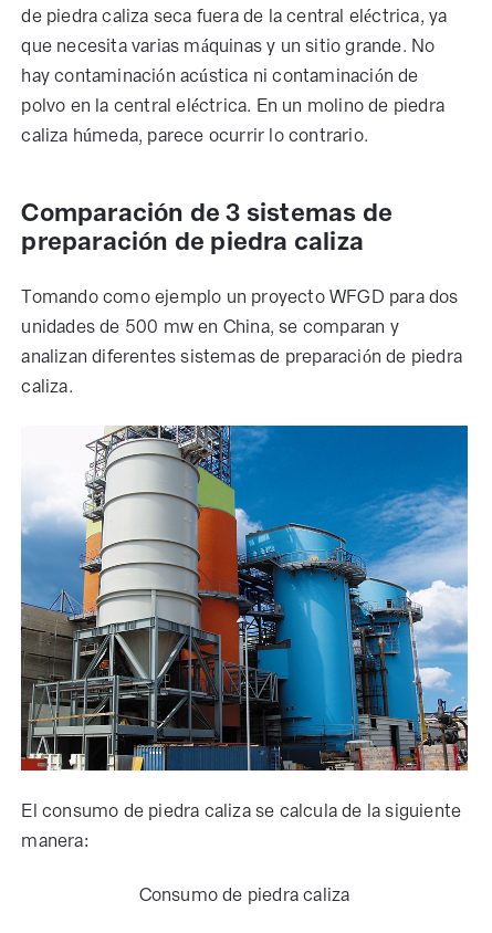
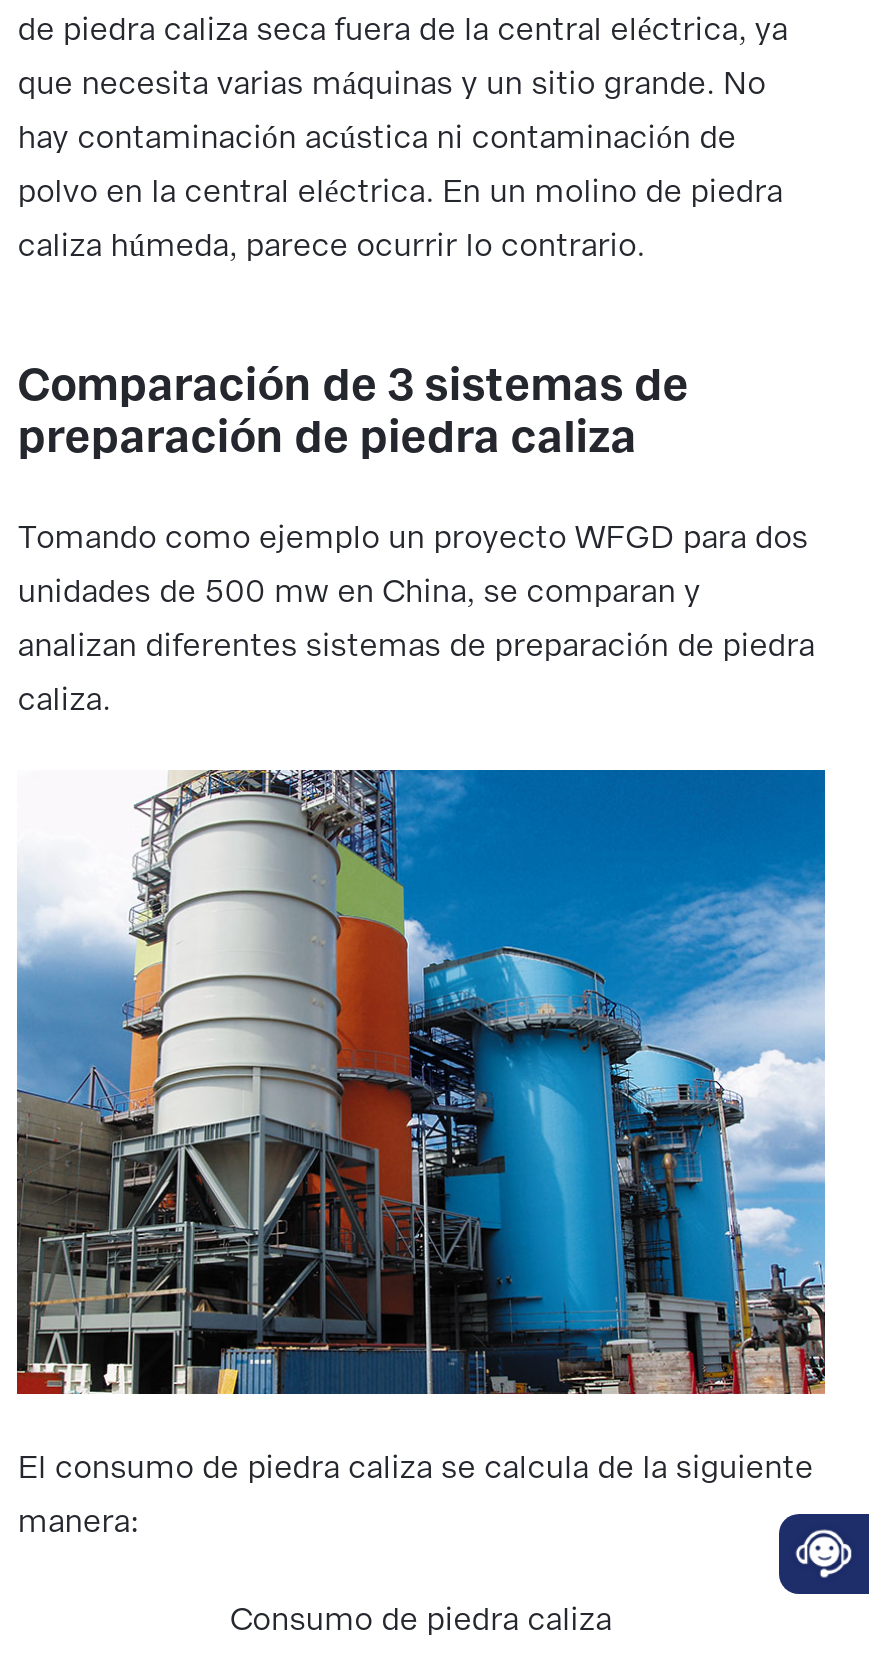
none -> [777,1512,863,1596] [image]

